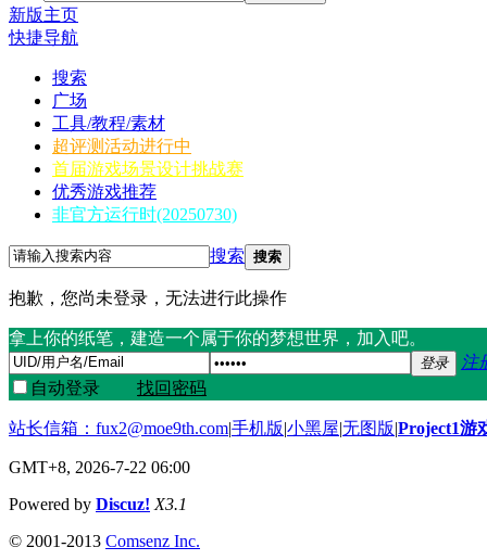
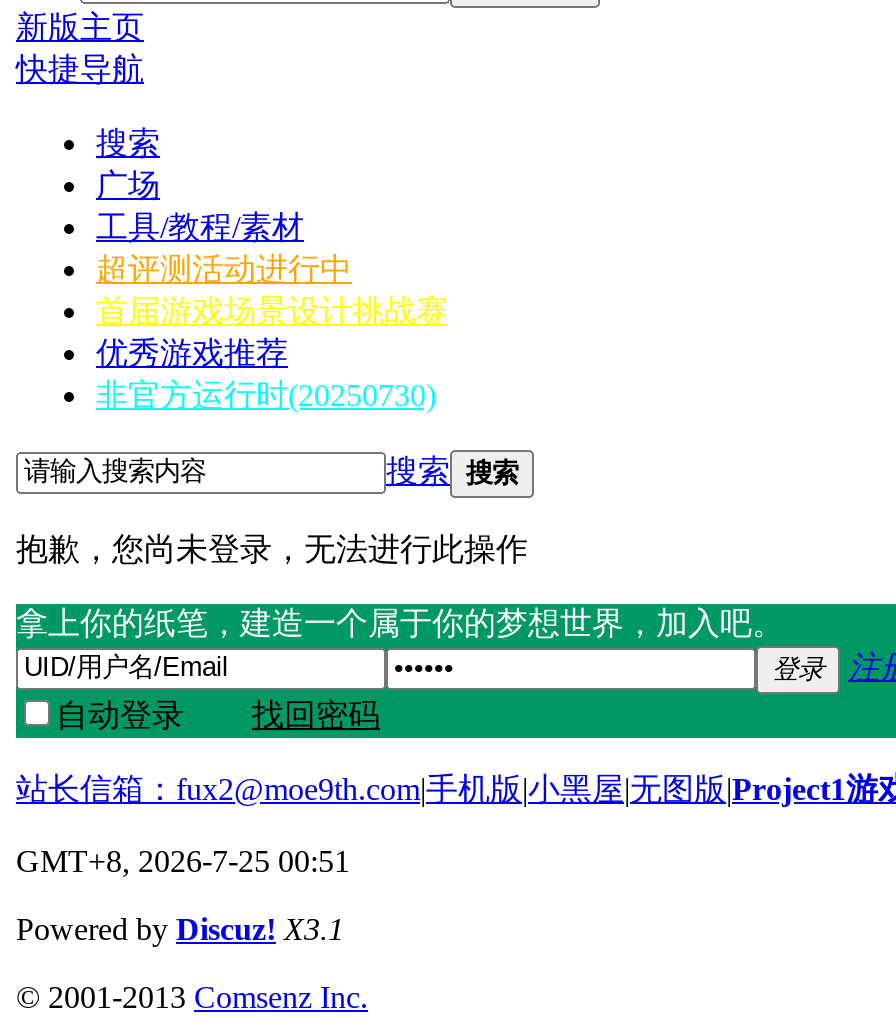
[9,458,190,476] GMT+8, 2026-7-22 06:00 -> [16,844,350,878] GMT+8, 2026-7-25 00:51

